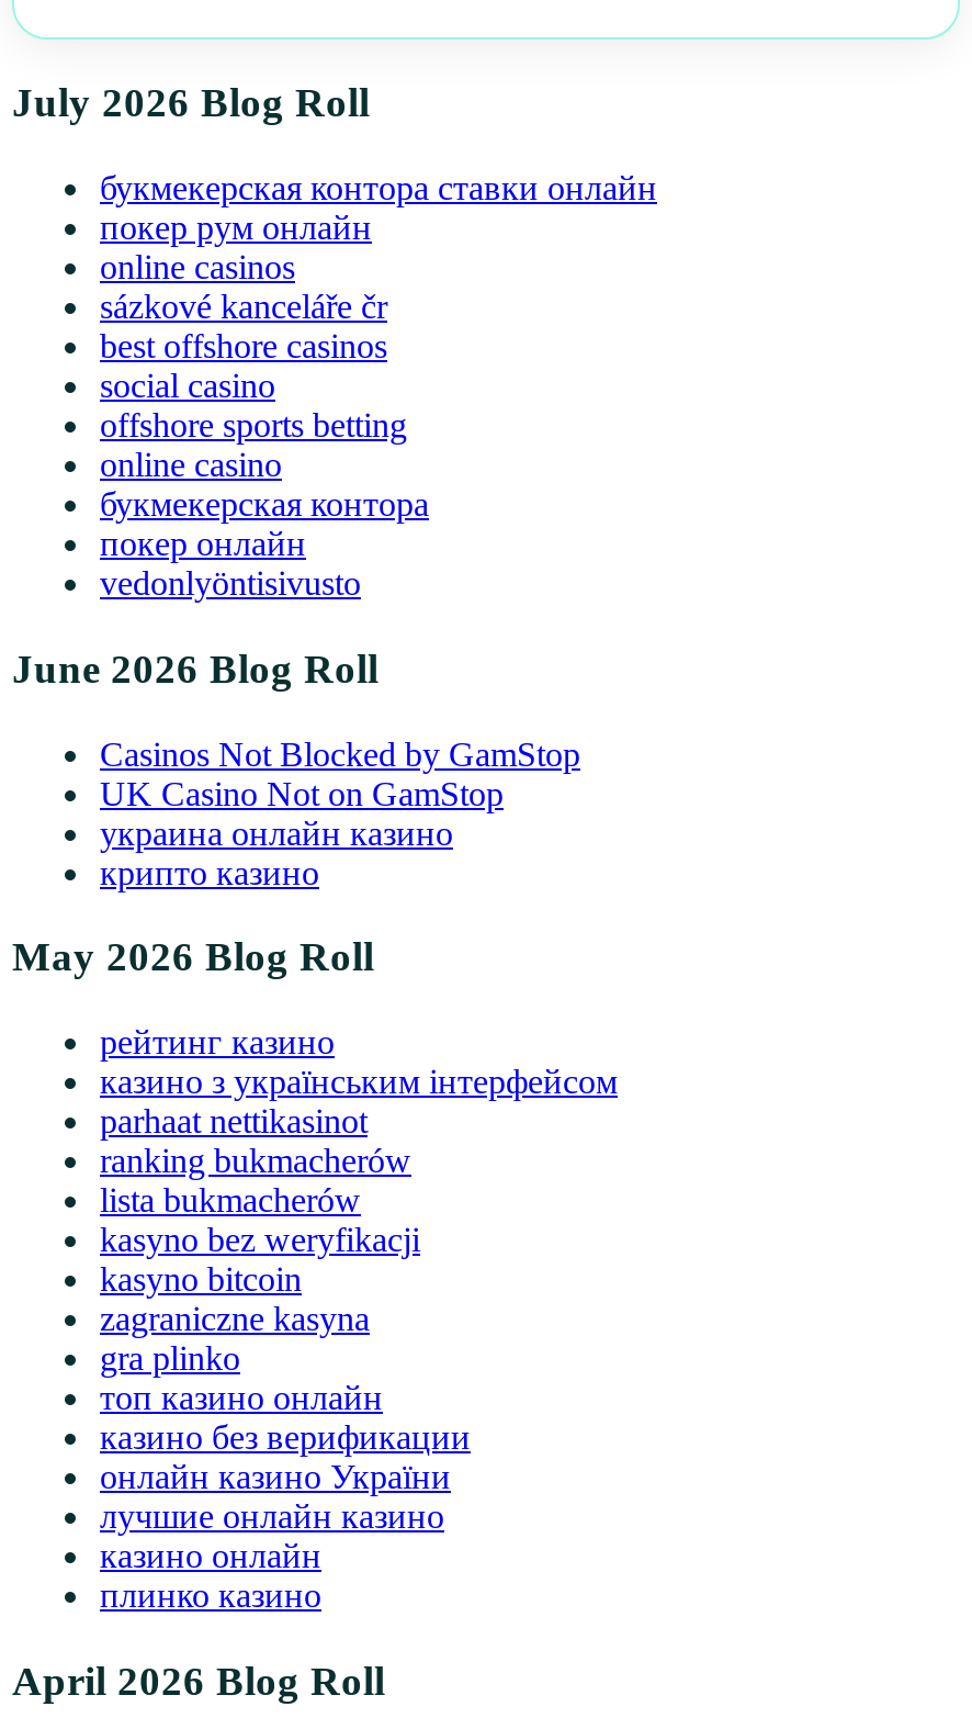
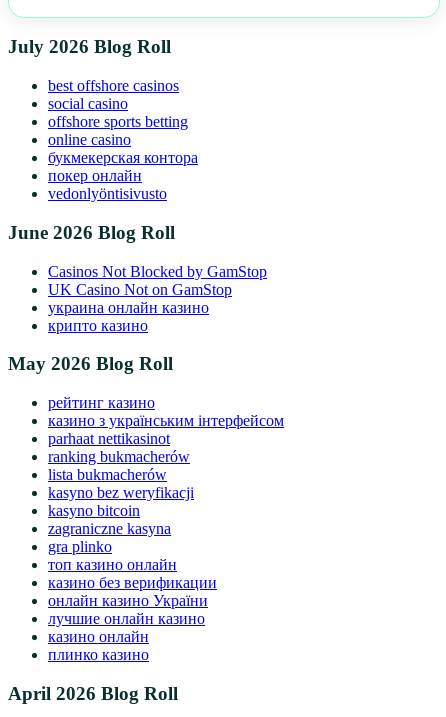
[100,169,657,325] букмекерская контора ставки онлайн | покер рум онлайн | online casinos | sázkové kanceláře čr -> none

